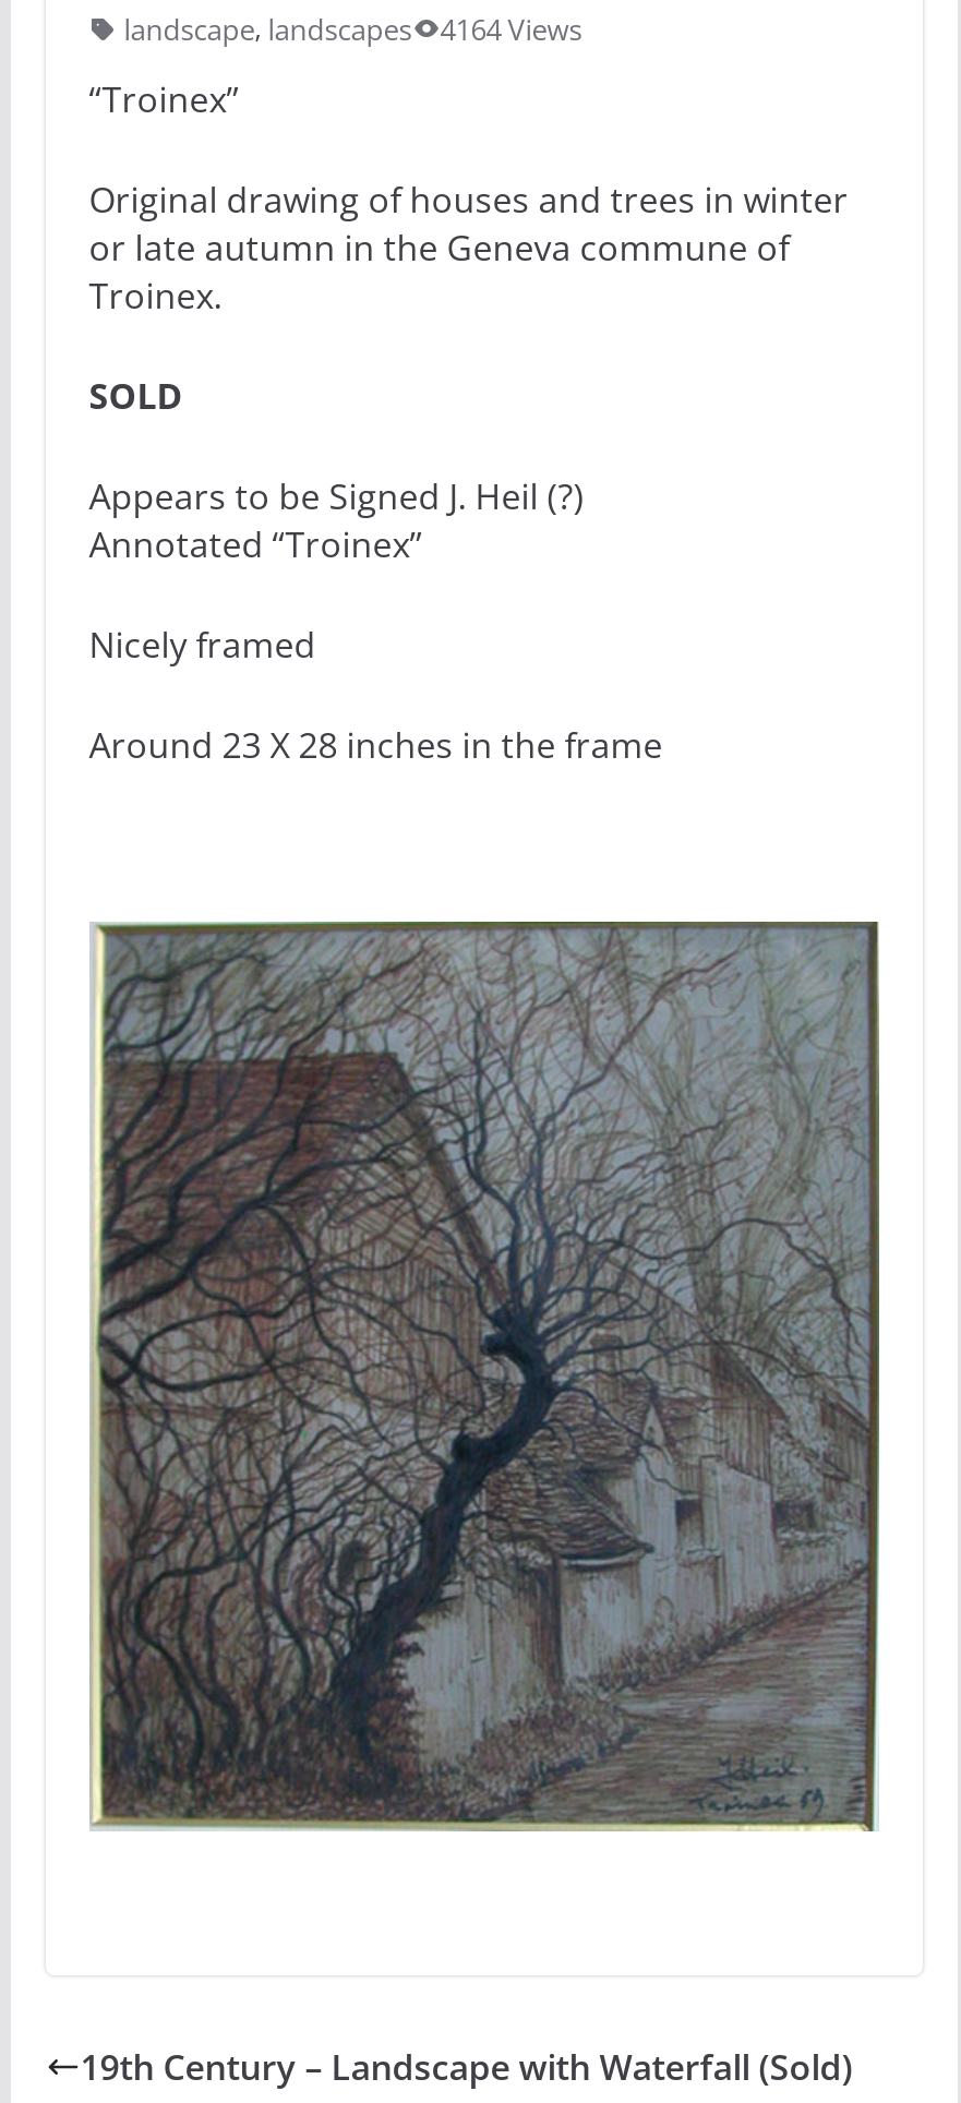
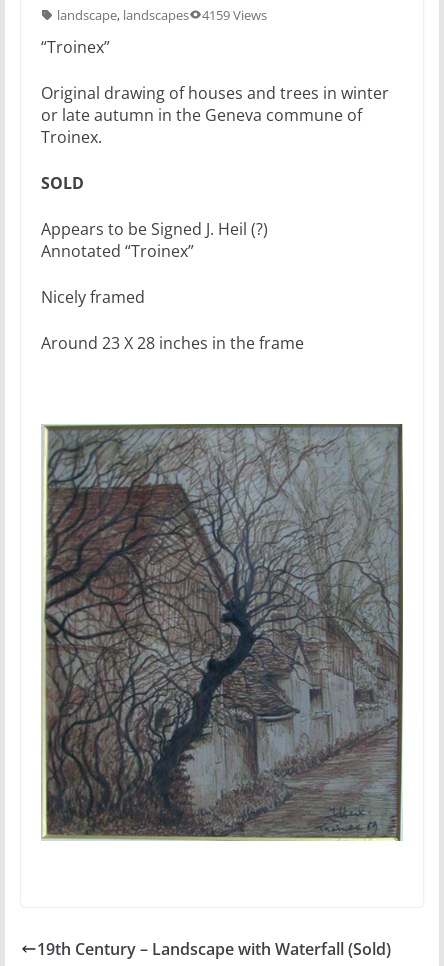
[124,9,582,49] landscape, landscapes 4164 Views -> [57,6,267,24] landscape, landscapes 4159 Views

